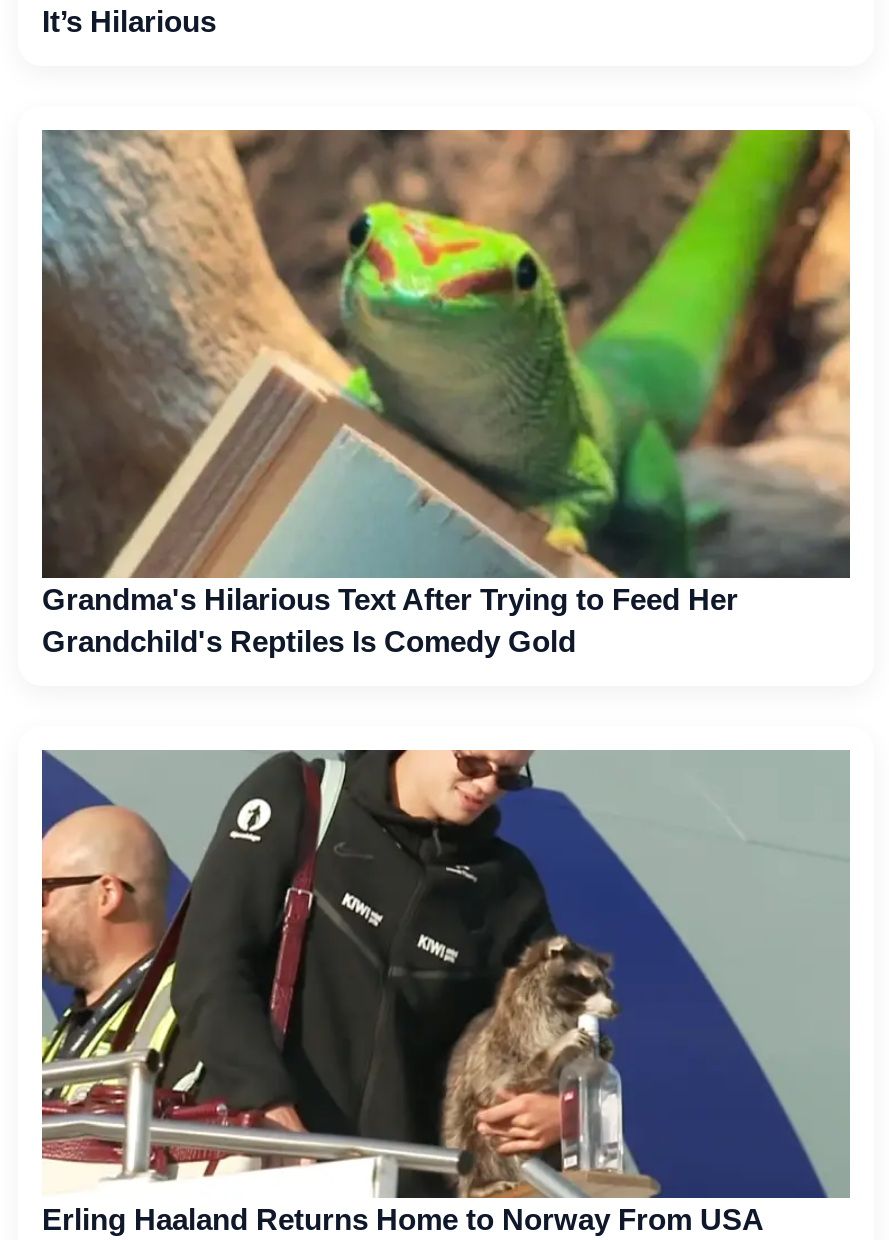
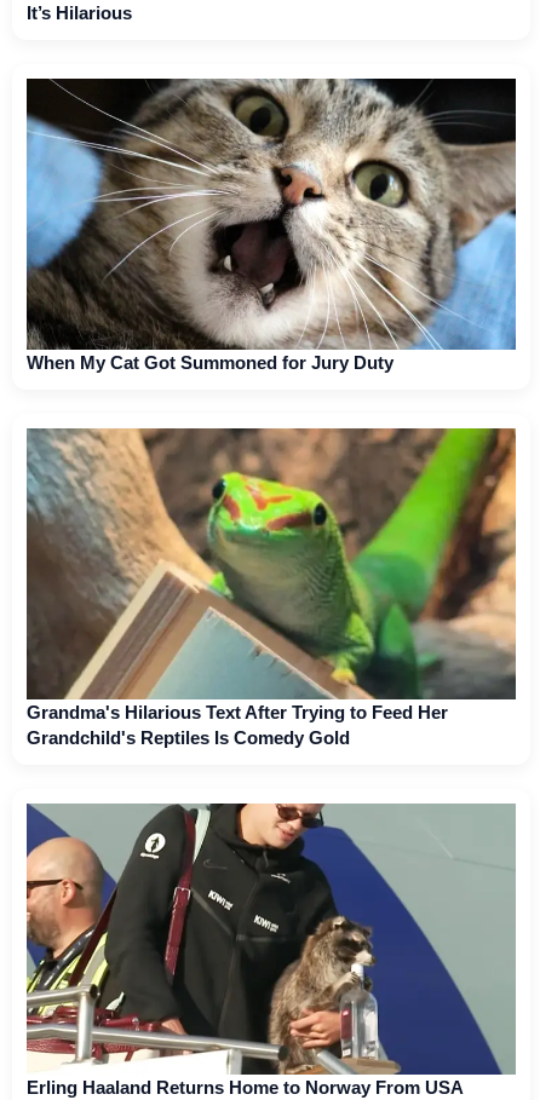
none -> [25,77,517,373] [image] | When My Cat Got Summoned for Jury Duty

